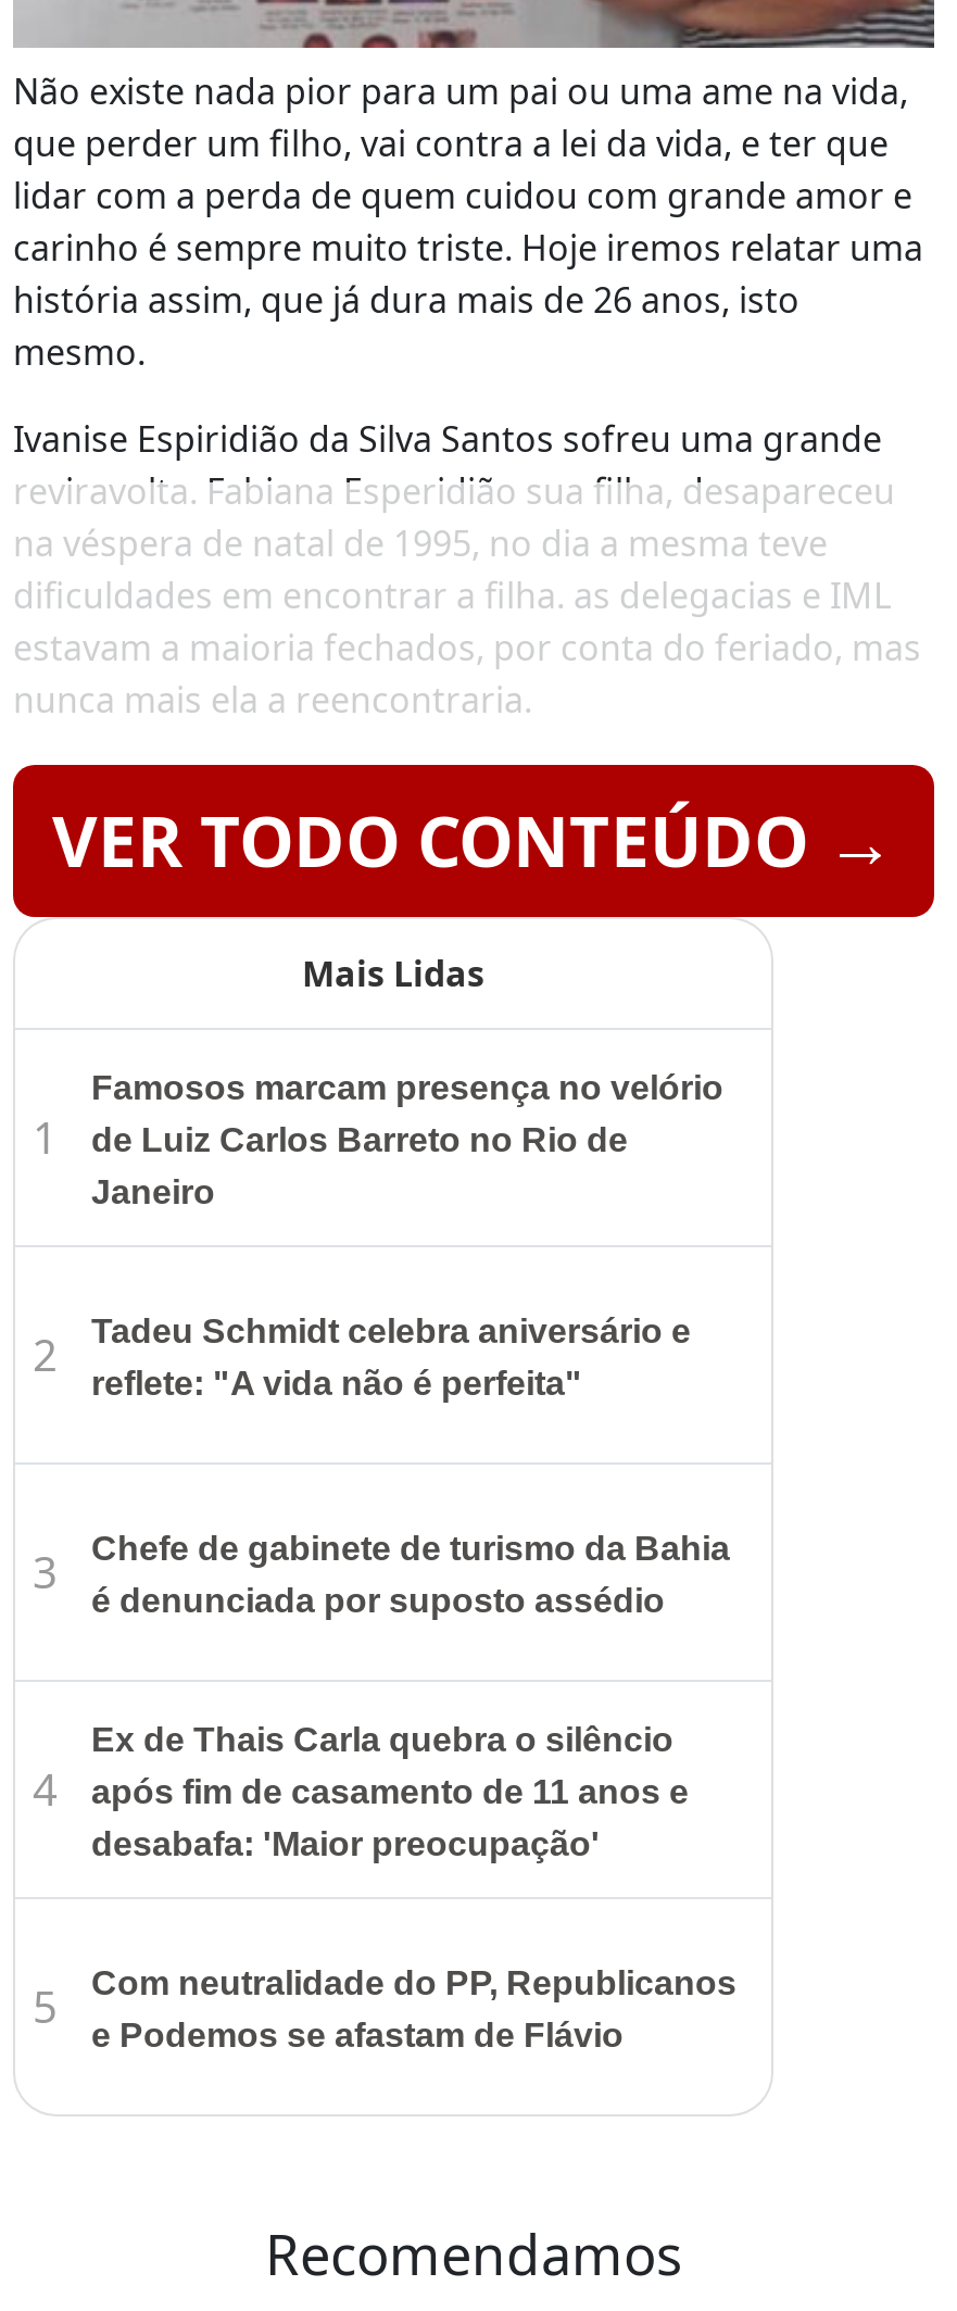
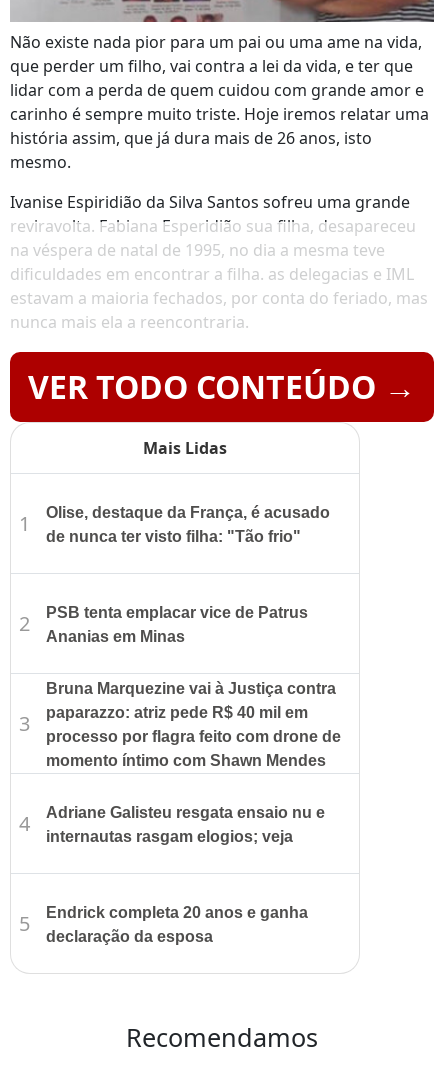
[91,1068,723,1209] Famosos marcam presença no velório | de Luiz Carlos Barreto no Rio de | Janeiro -> [46,504,330,545] Olise, destaque da França, é acusado | de nunca ter visto filha: "Tão frio"
[91,1312,691,1401] Tadeu Schmidt celebra aniversário e | reflete: "A vida não é perfeita" -> [46,604,308,645] PSB tenta emplacar vice de Patrus | Ananias em Minas
[91,1529,730,1618] Chefe de gabinete de turismo da Bahia | é denunciada por suposto assédio -> [46,680,341,769] Bruna Marquezine vai à Justiça contra | paparazzo: atriz pede R$ 40 mil em | processo por flagra feito com drone de | momento íntimo com Shawn Mendes
[91,1720,689,1861] Ex de Thais Carla quebra o silêncio | após fim de casamento de 11 anos e | desabafa: 'Maior preocupação' -> [46,804,325,845] Adriane Galisteu resgata ensaio nu e | internautas rasgam elogios; veja
[91,1964,736,2053] Com neutralidade do PP, Republicanos | e Podemos se afastam de Flávio -> [46,904,308,945] Endrick completa 20 anos e ganha | declaração da esposa

